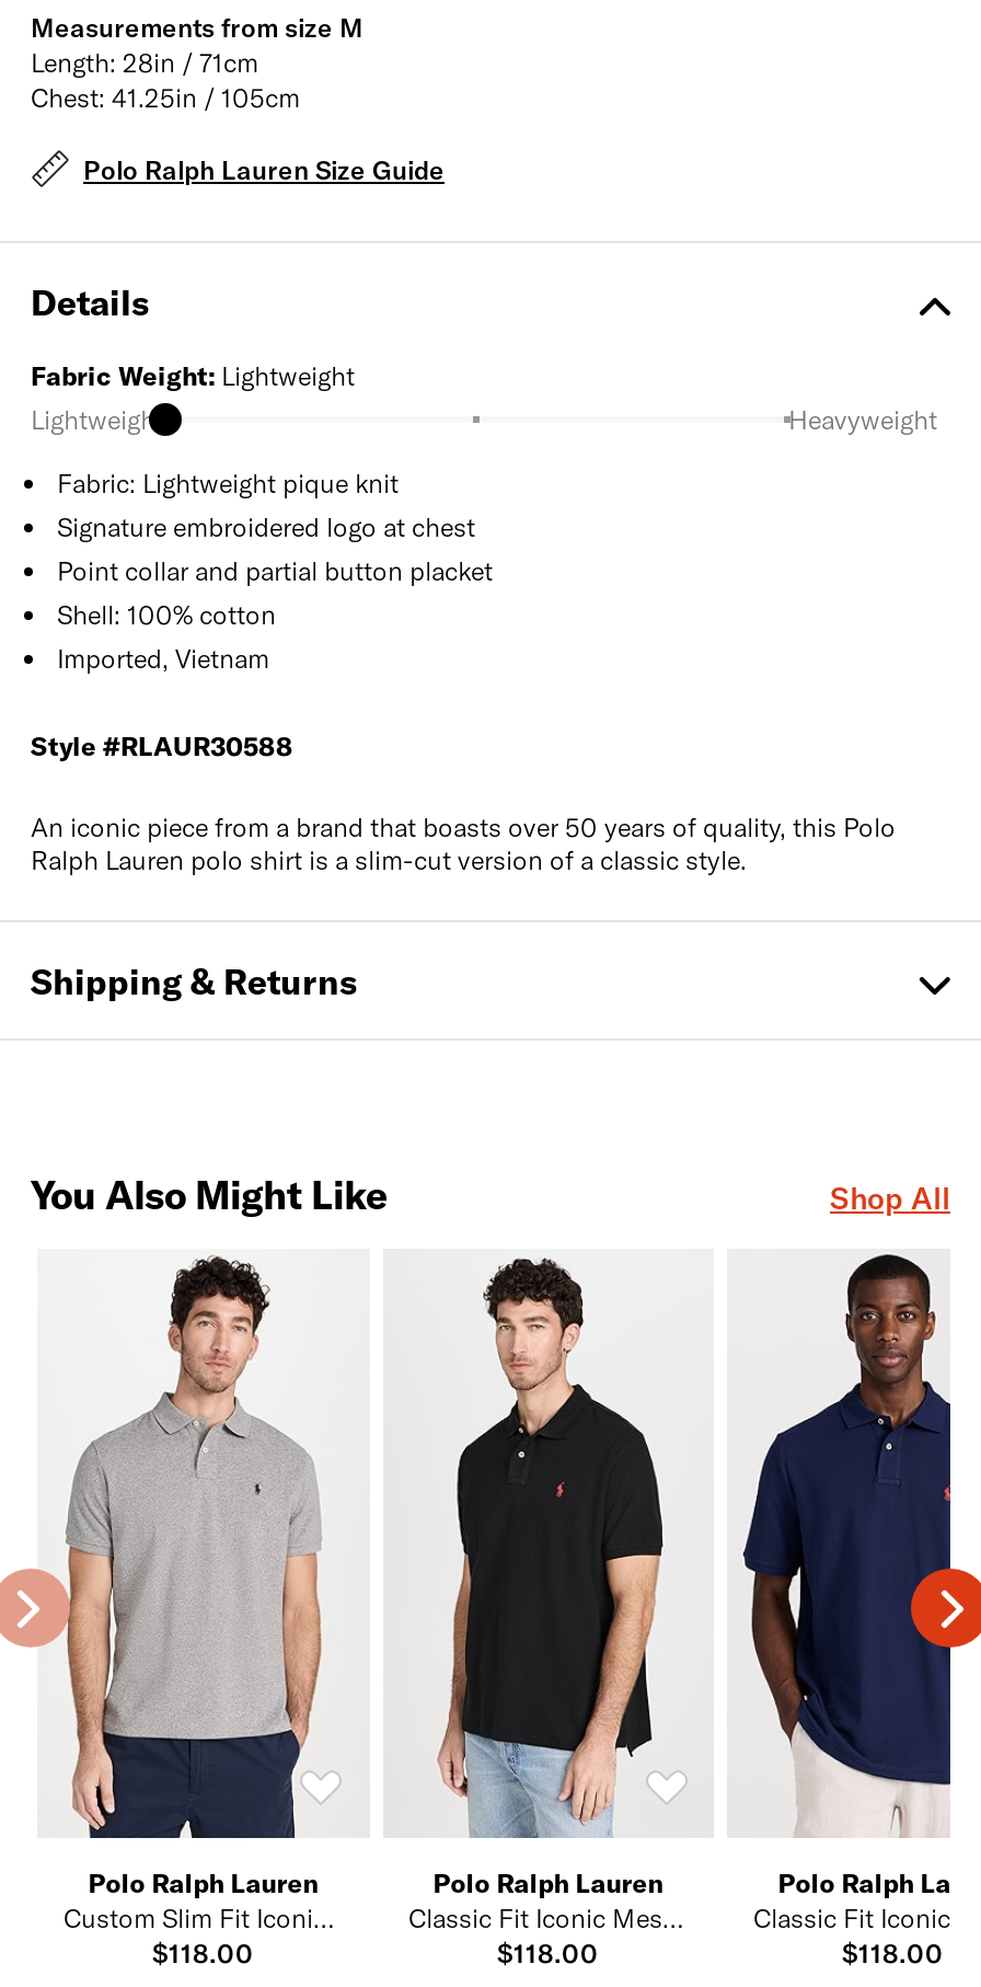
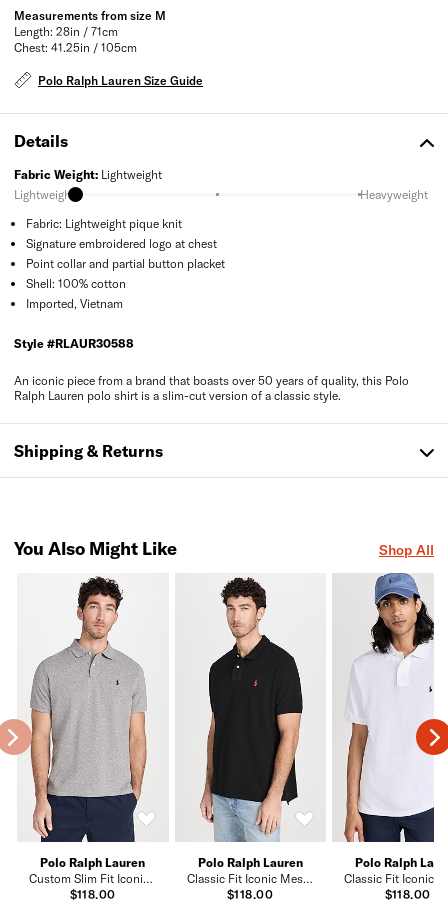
[742,1249,953,1838] [image] -> [340,572,435,843] [image]

